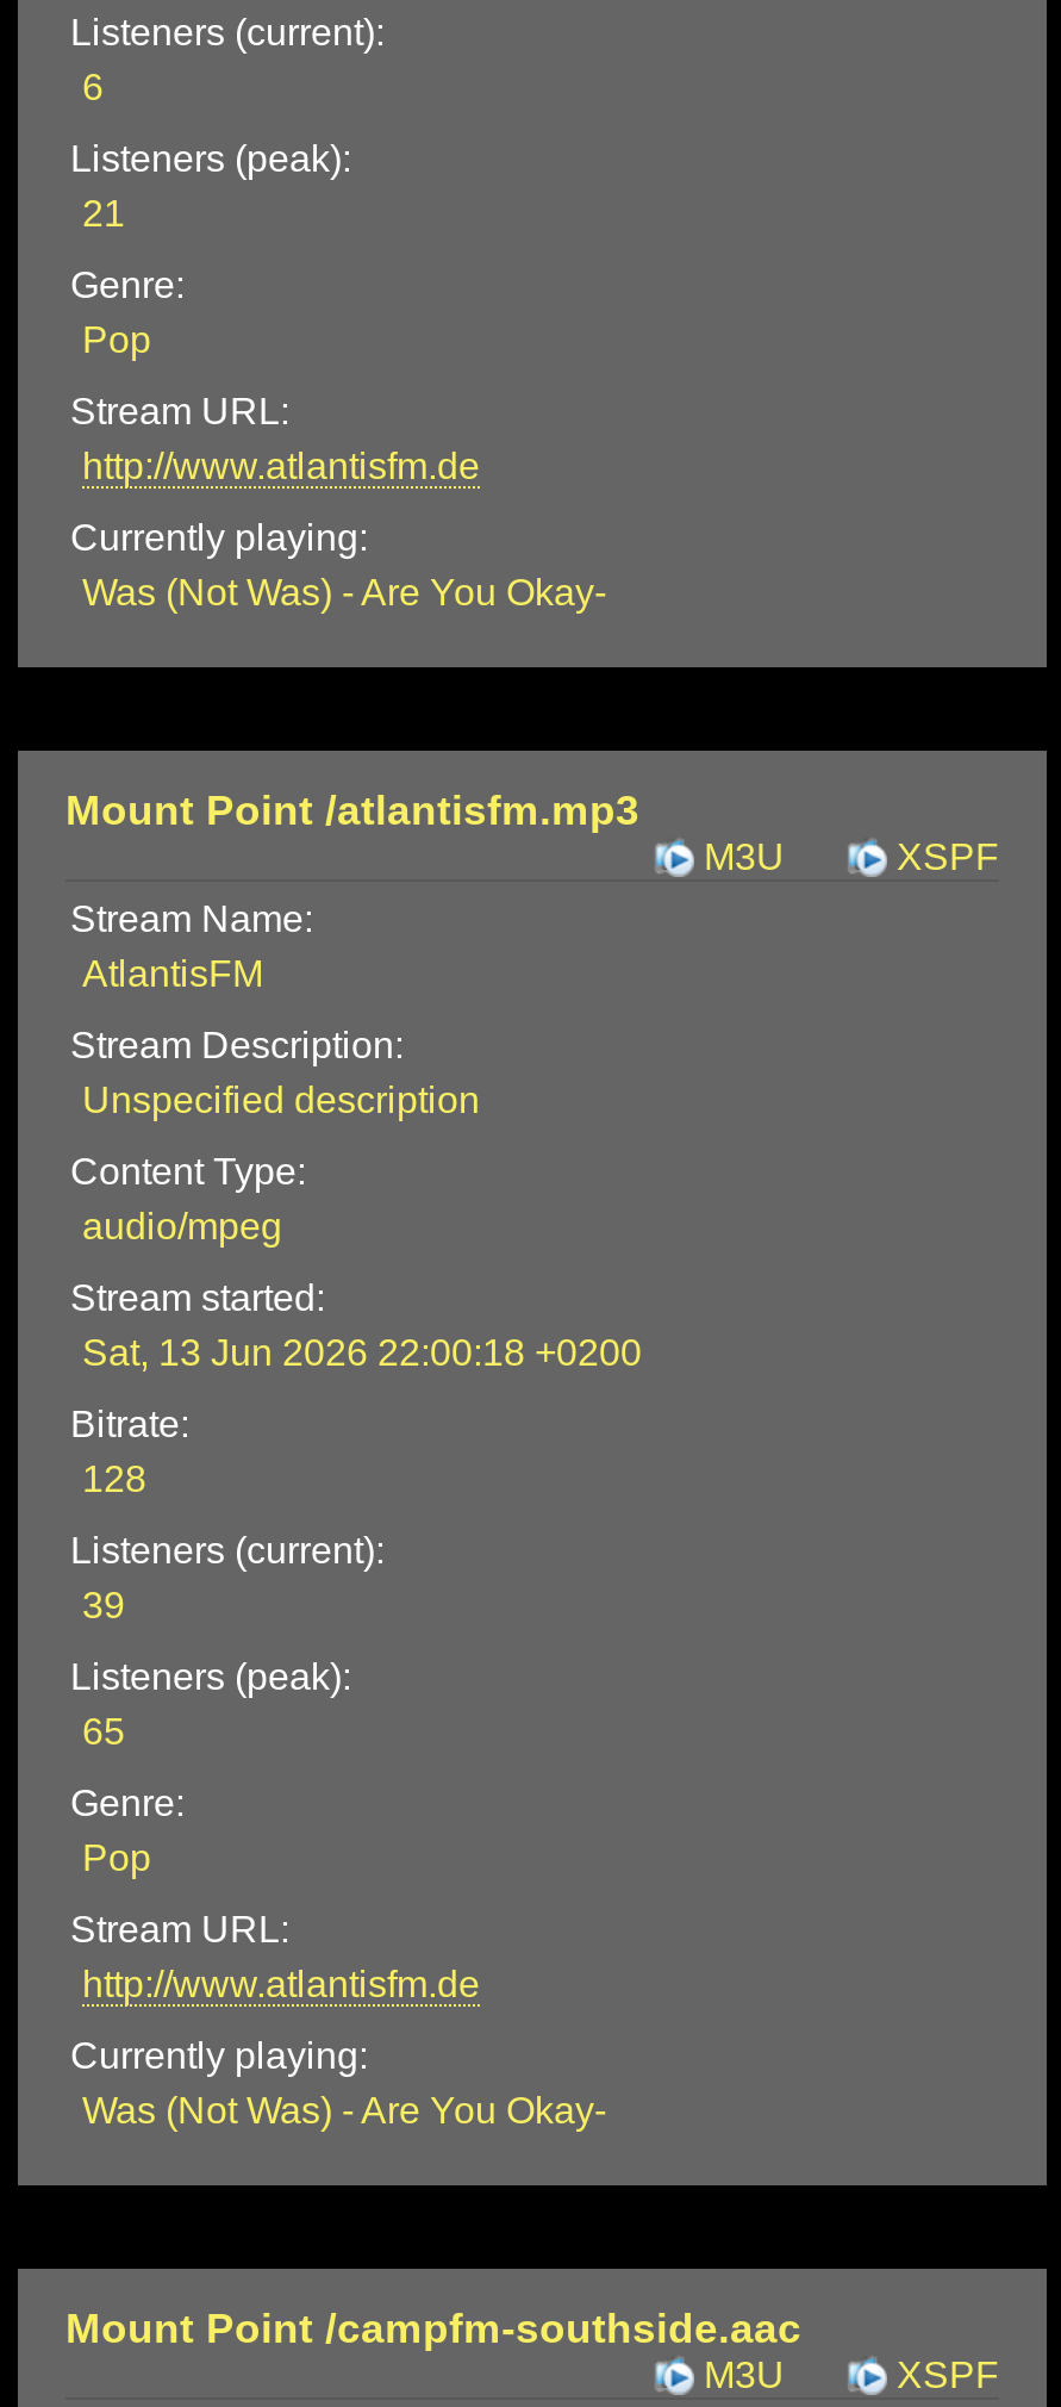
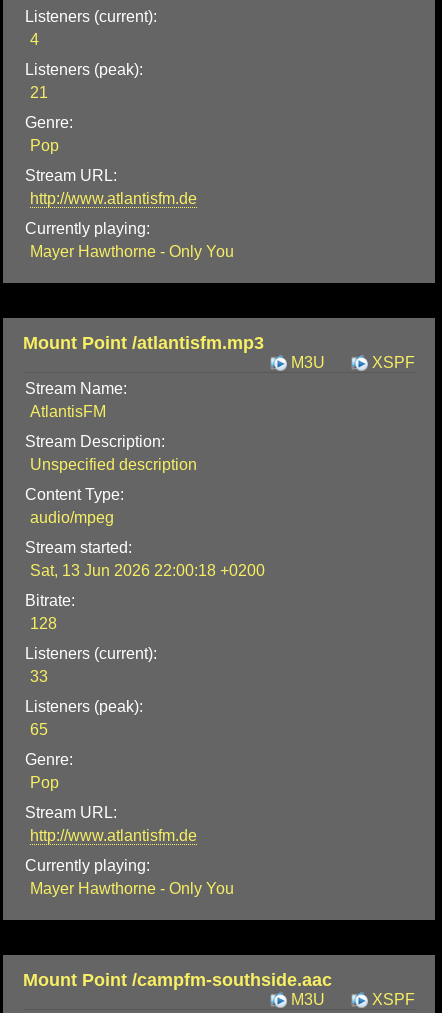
[82,67,104,108] 6 -> [30,31,39,48] 4
[82,572,606,613] Was (Not Was) - Are You Okay- -> [30,243,234,260] Mayer Hawthorne - Only You
[82,1585,125,1626] 39 -> [30,668,48,685] 33
[82,2091,606,2131] Was (Not Was) - Are You Okay- -> [30,880,234,897] Mayer Hawthorne - Only You

